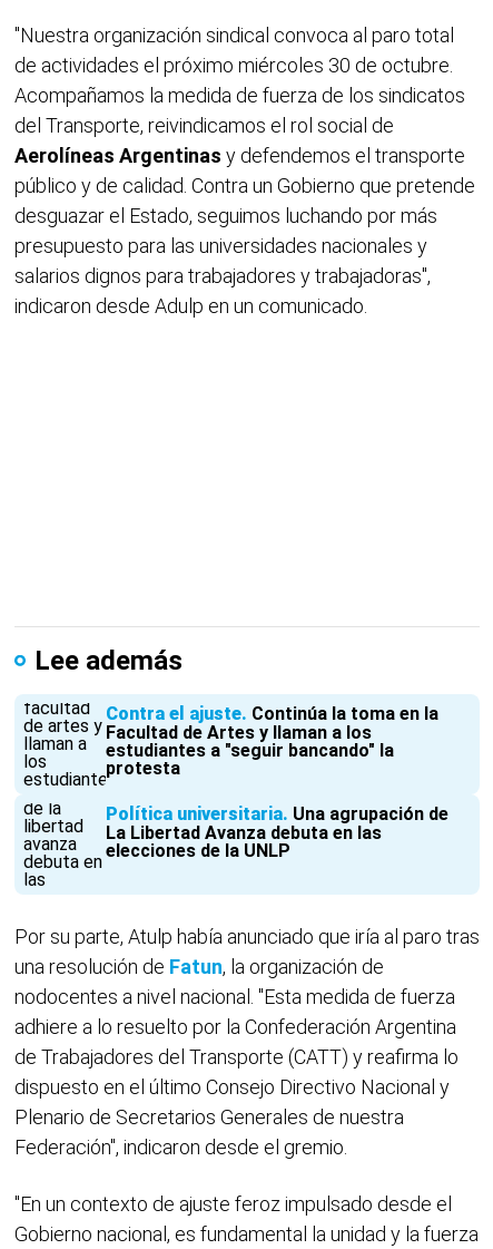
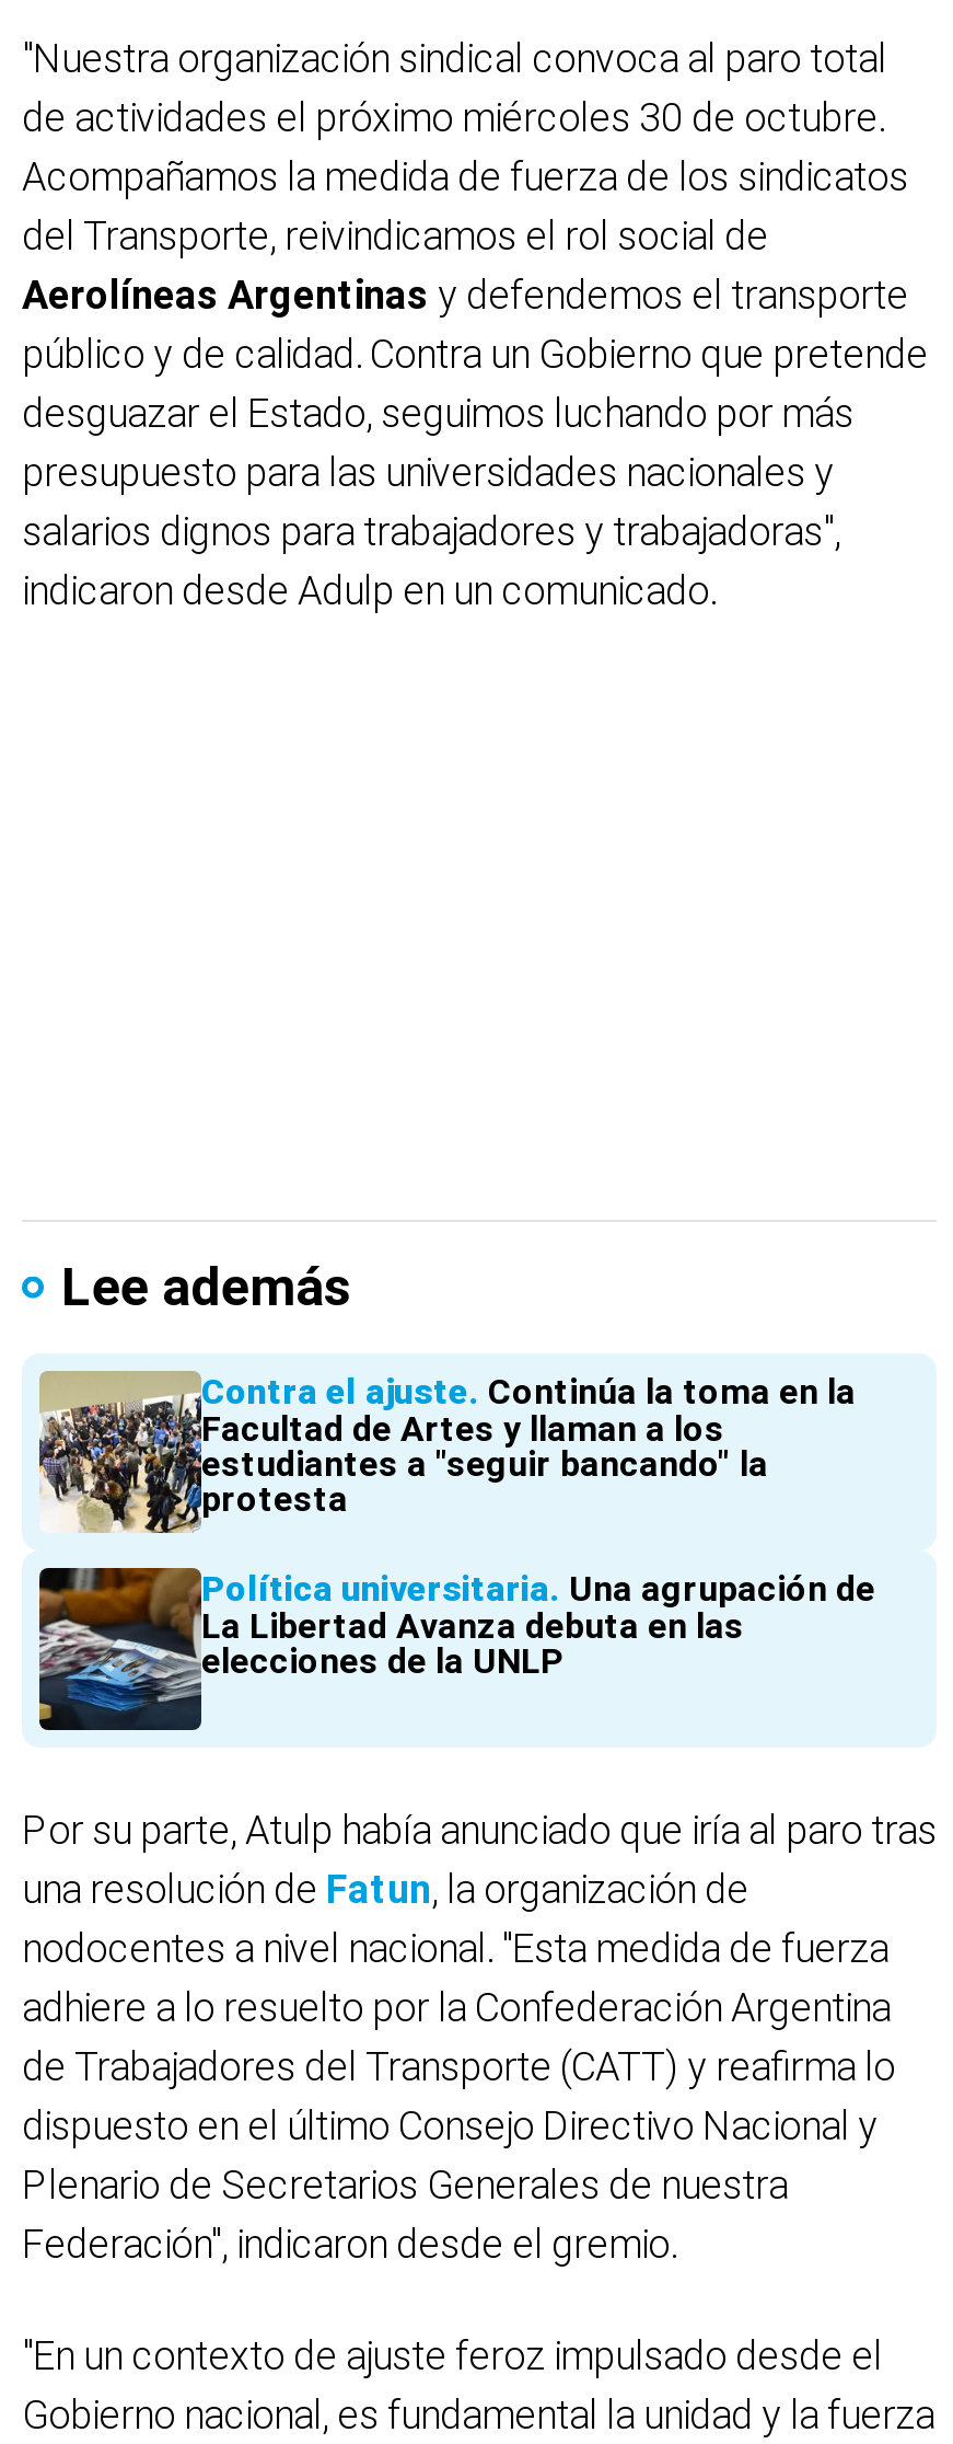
[22,702,105,787] [image] -> [37,1369,195,1533] [image]
[23,802,106,887] [image] -> [37,1566,204,1732] [image]

